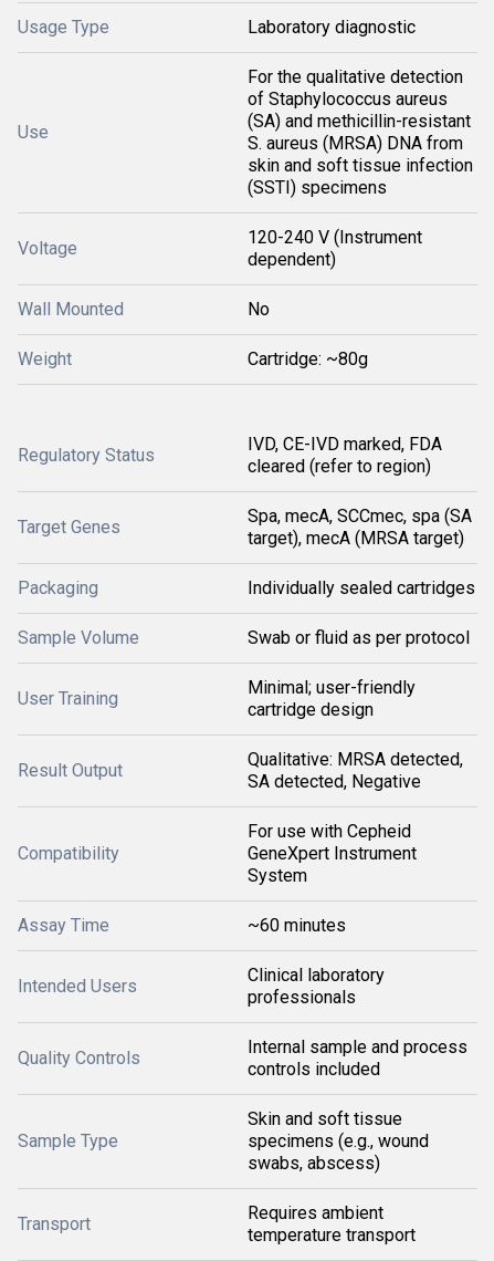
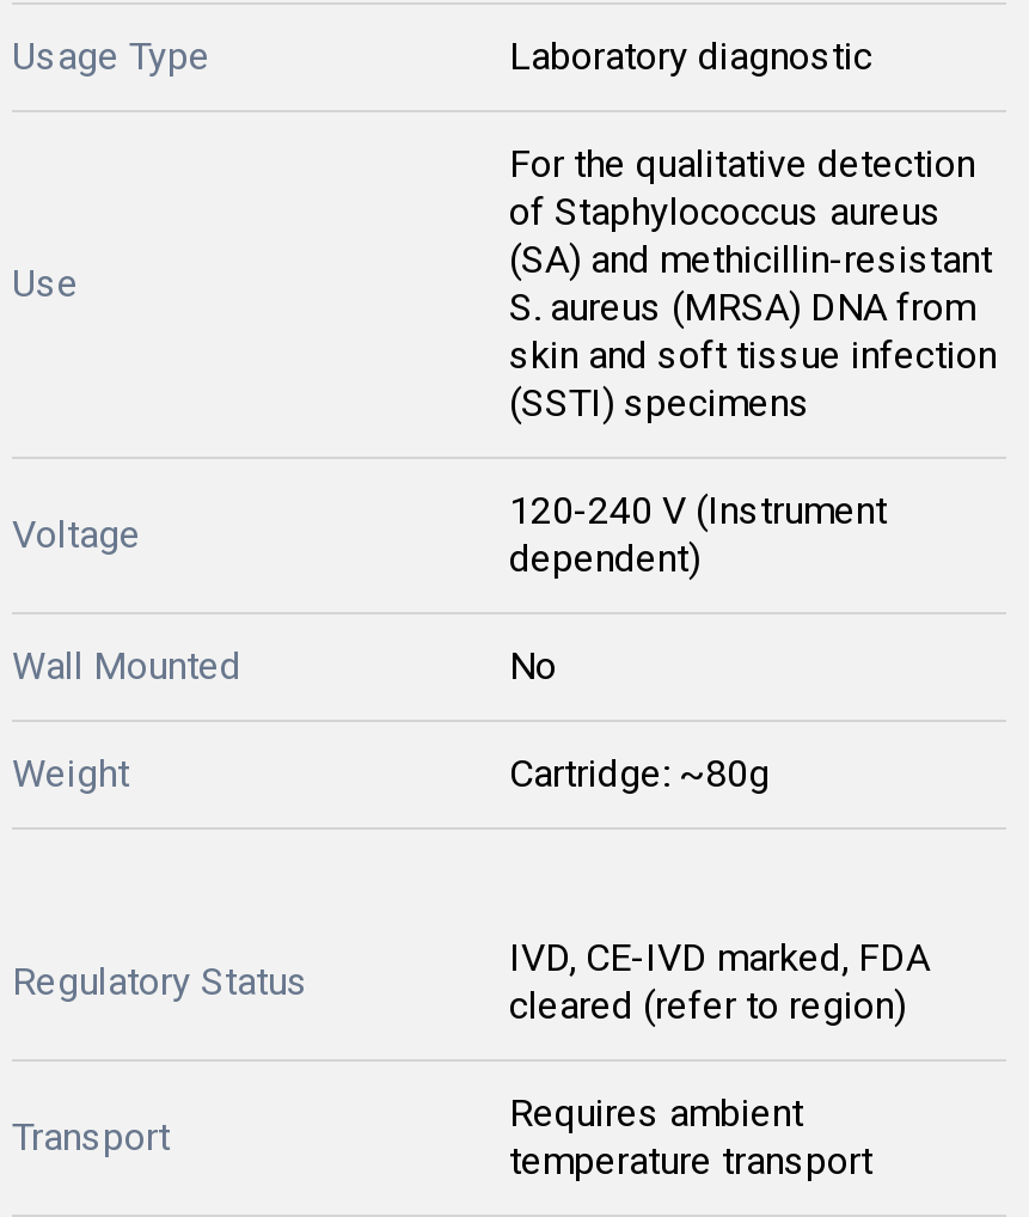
[18,506,475,709] Spa, mecA, SCCmec, spa (SA | target), mecA (MRSA target) | Packaging | Individually sealed cartridges | Sample Volume | Swab or fluid as per protocol | User Training -> none
[18,517,120,538] Target Genes -> none
[18,677,416,781] Minimal; user-friendly | cartridge design | Result Output -> none
[18,749,463,864] Qualitative: MRSA detected, | SA detected, Negative | Compatibility -> none
[18,821,417,997] For use with Cepheid | GeneXpert Instrument | System | Assay Time | ~60 minutes | Intended Users -> none
[18,965,385,1069] Clinical laboratory | professionals | Quality Controls -> none
[18,1036,467,1151] Internal sample and process | controls included | Sample Type -> none
[248,1108,429,1174] Skin and soft tissue | specimens (e.g., wound | swabs, abscess) -> none

